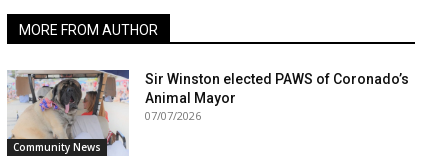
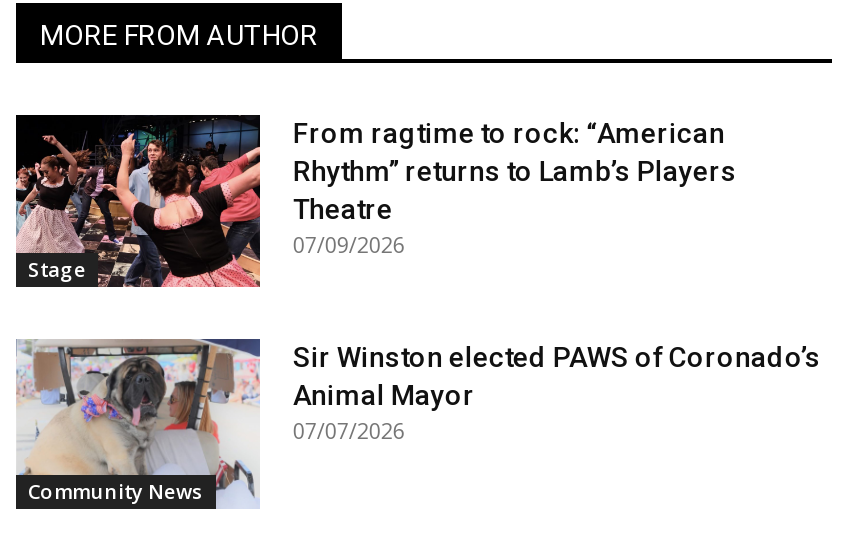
none -> [14,114,262,288] [image] | Stage
none -> [293,117,737,259] From ragtime to rock: “American | Rhythm” returns to Lamb’s Players | Theatre | 07/09/2026

